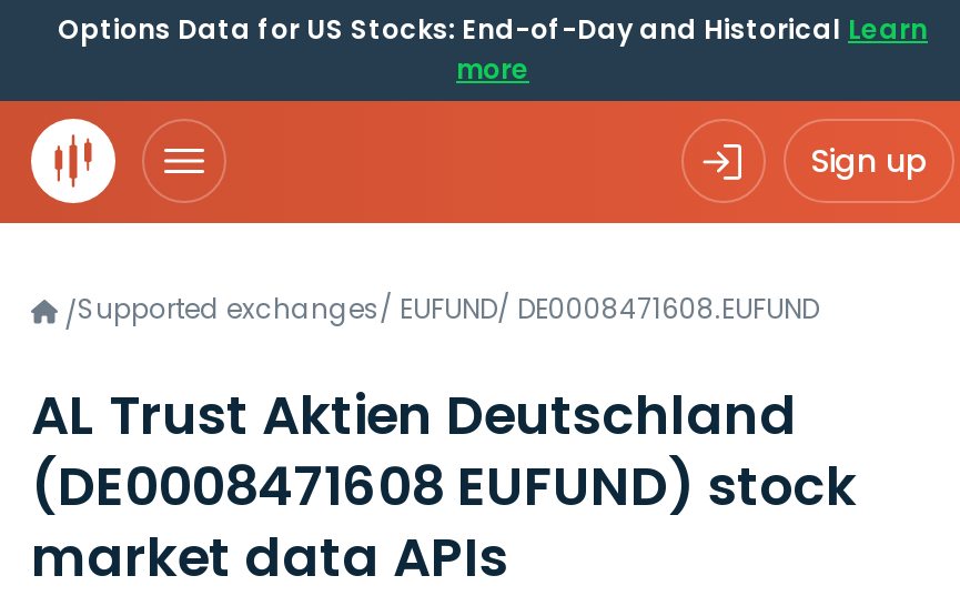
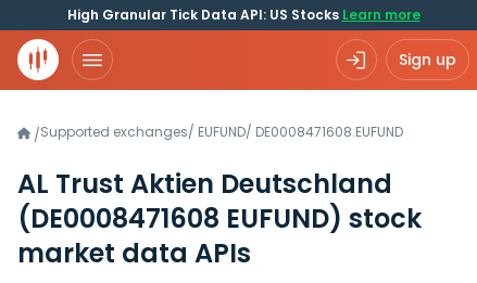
[58,10,928,88] Options Data for US Stocks: End-of-Day and Historical Learn | more -> [67,5,420,24] High Granular Tick Data API: US Stocks Learn more

